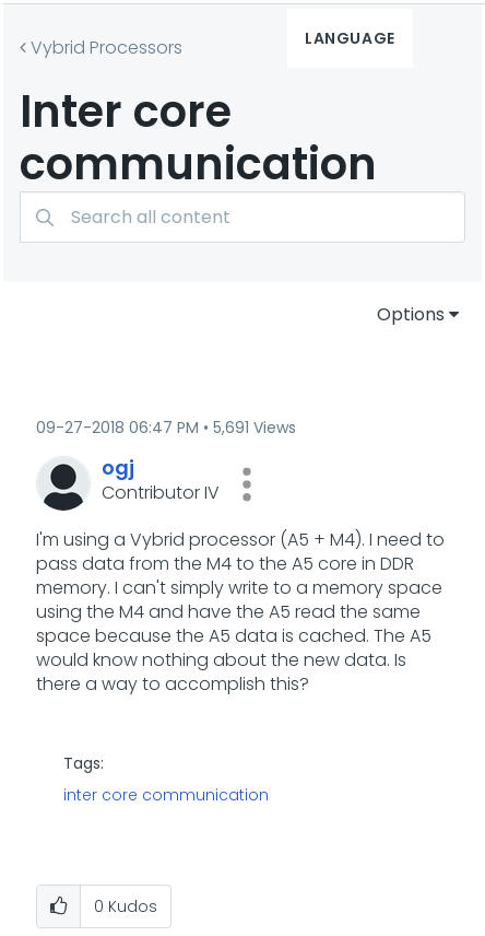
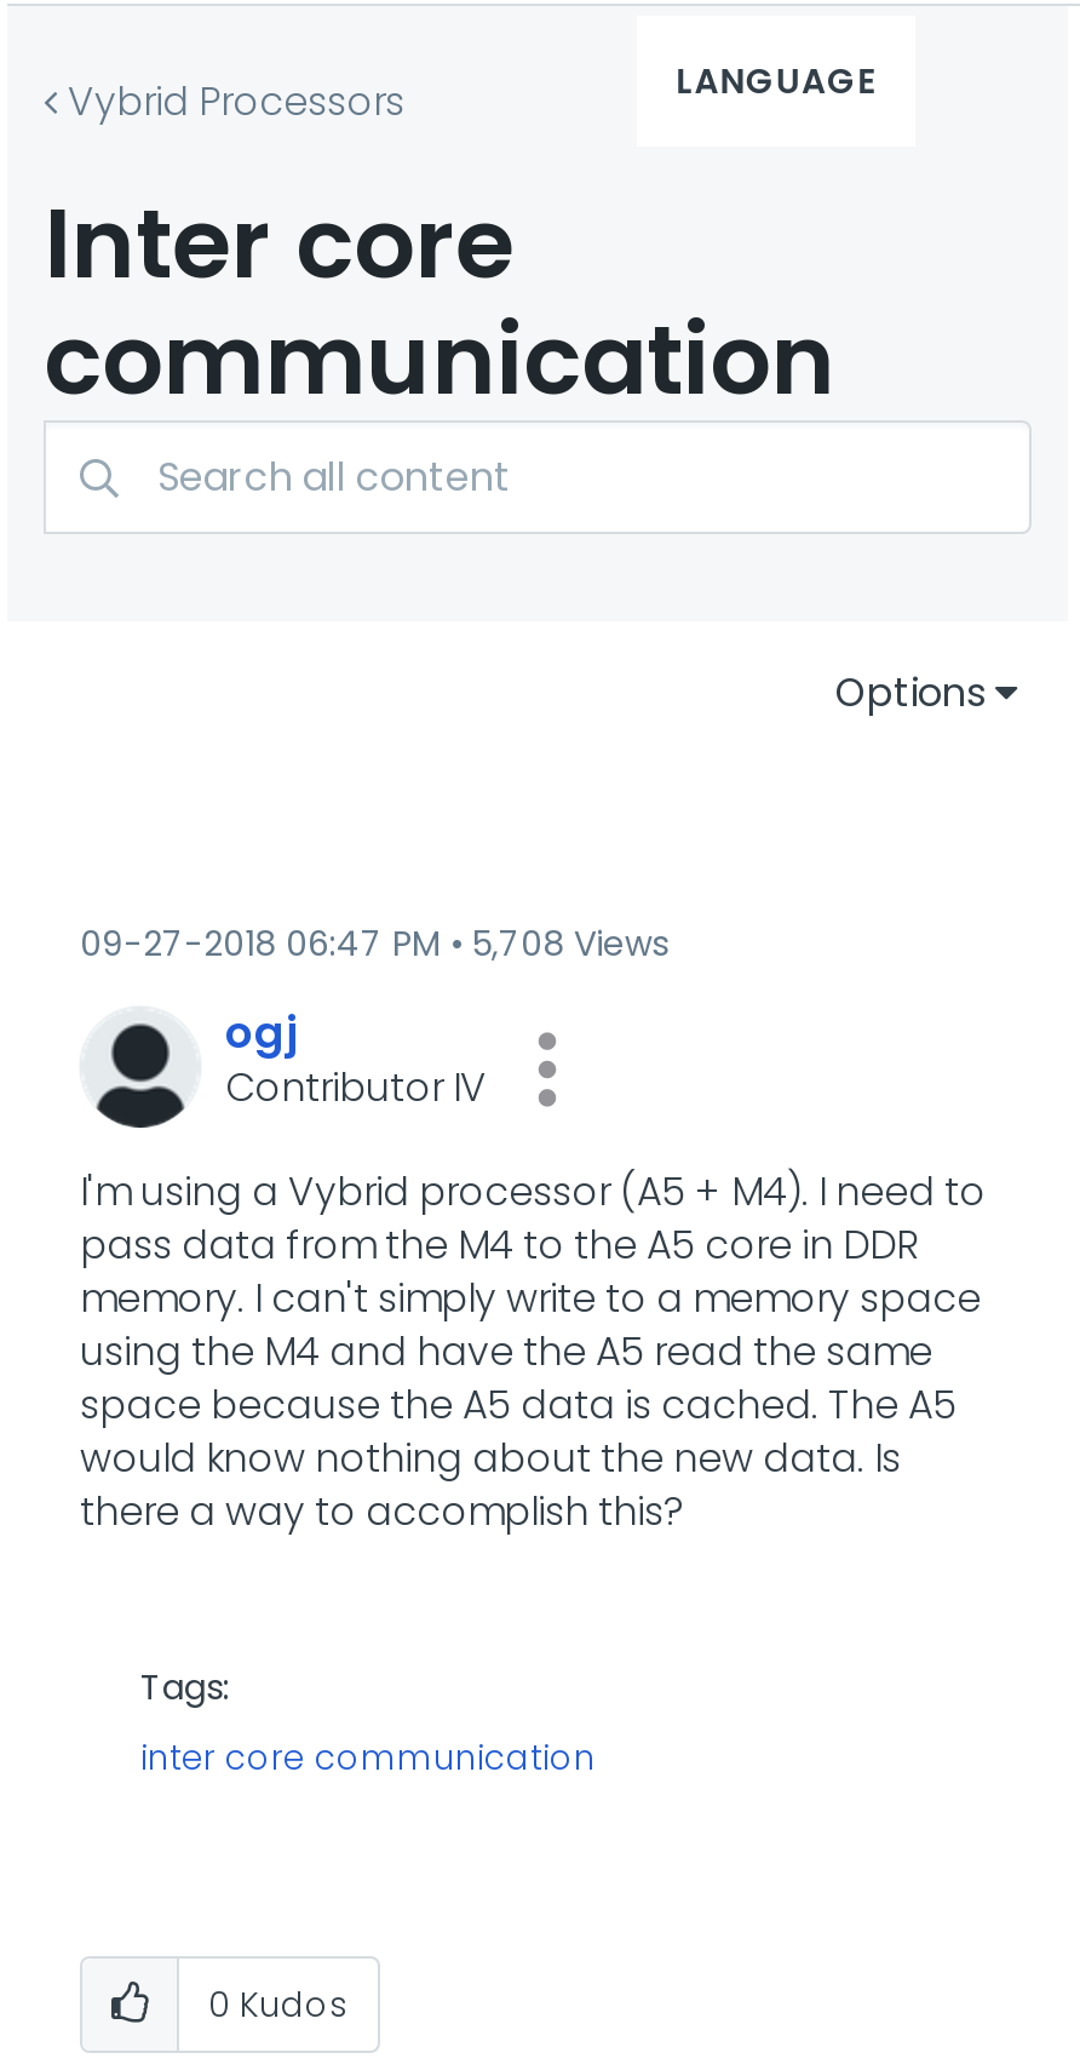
[36,417,296,438] 09-27-2018 06:47 PM 5,691 Views -> [80,919,668,968] 09-27-2018 06:47 PM 5,708 Views

